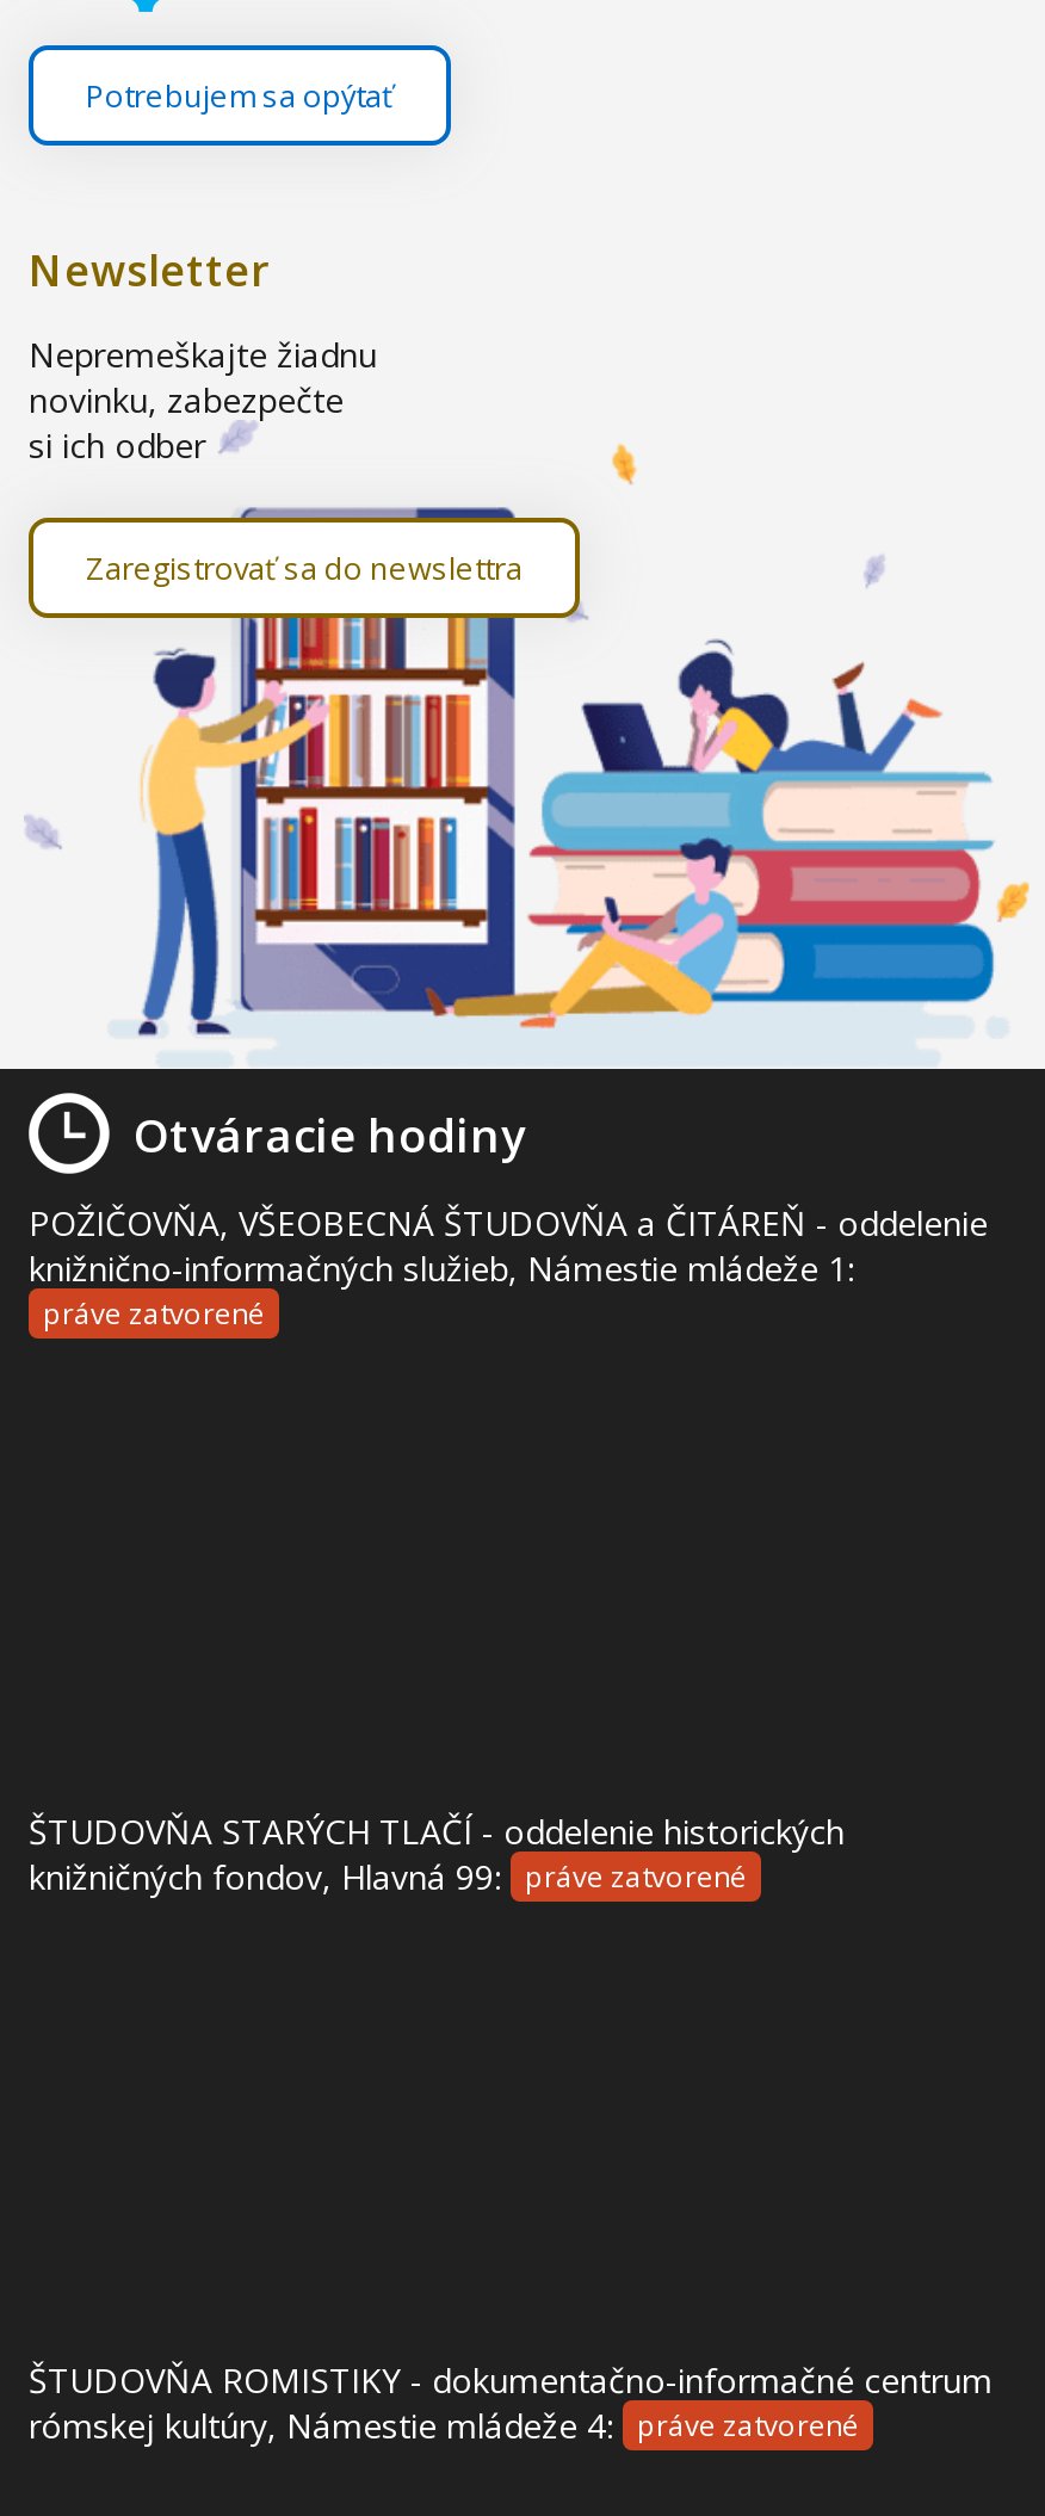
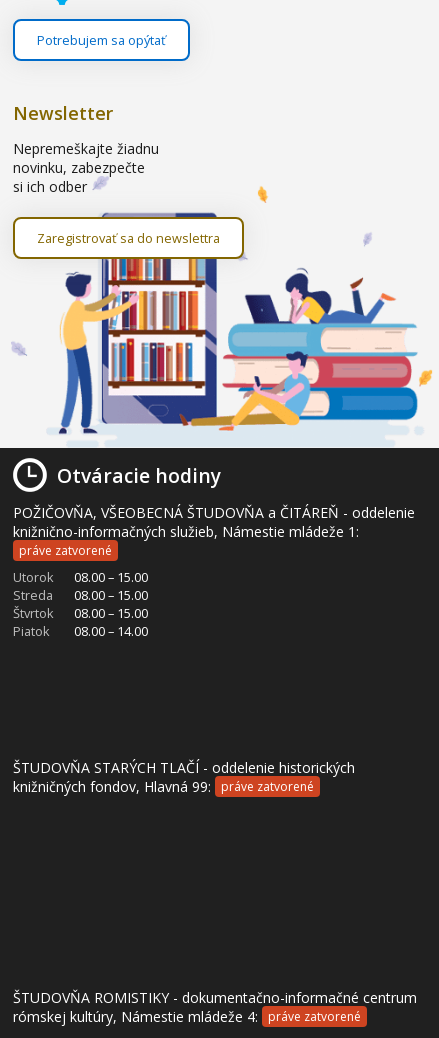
none -> [13,568,148,640] Utorok | 08.00 – 15.00 | Streda | 08.00 – 15.00 | Štvrtok | 08.00 – 15.00 | Piatok | 08.00 – 14.00

